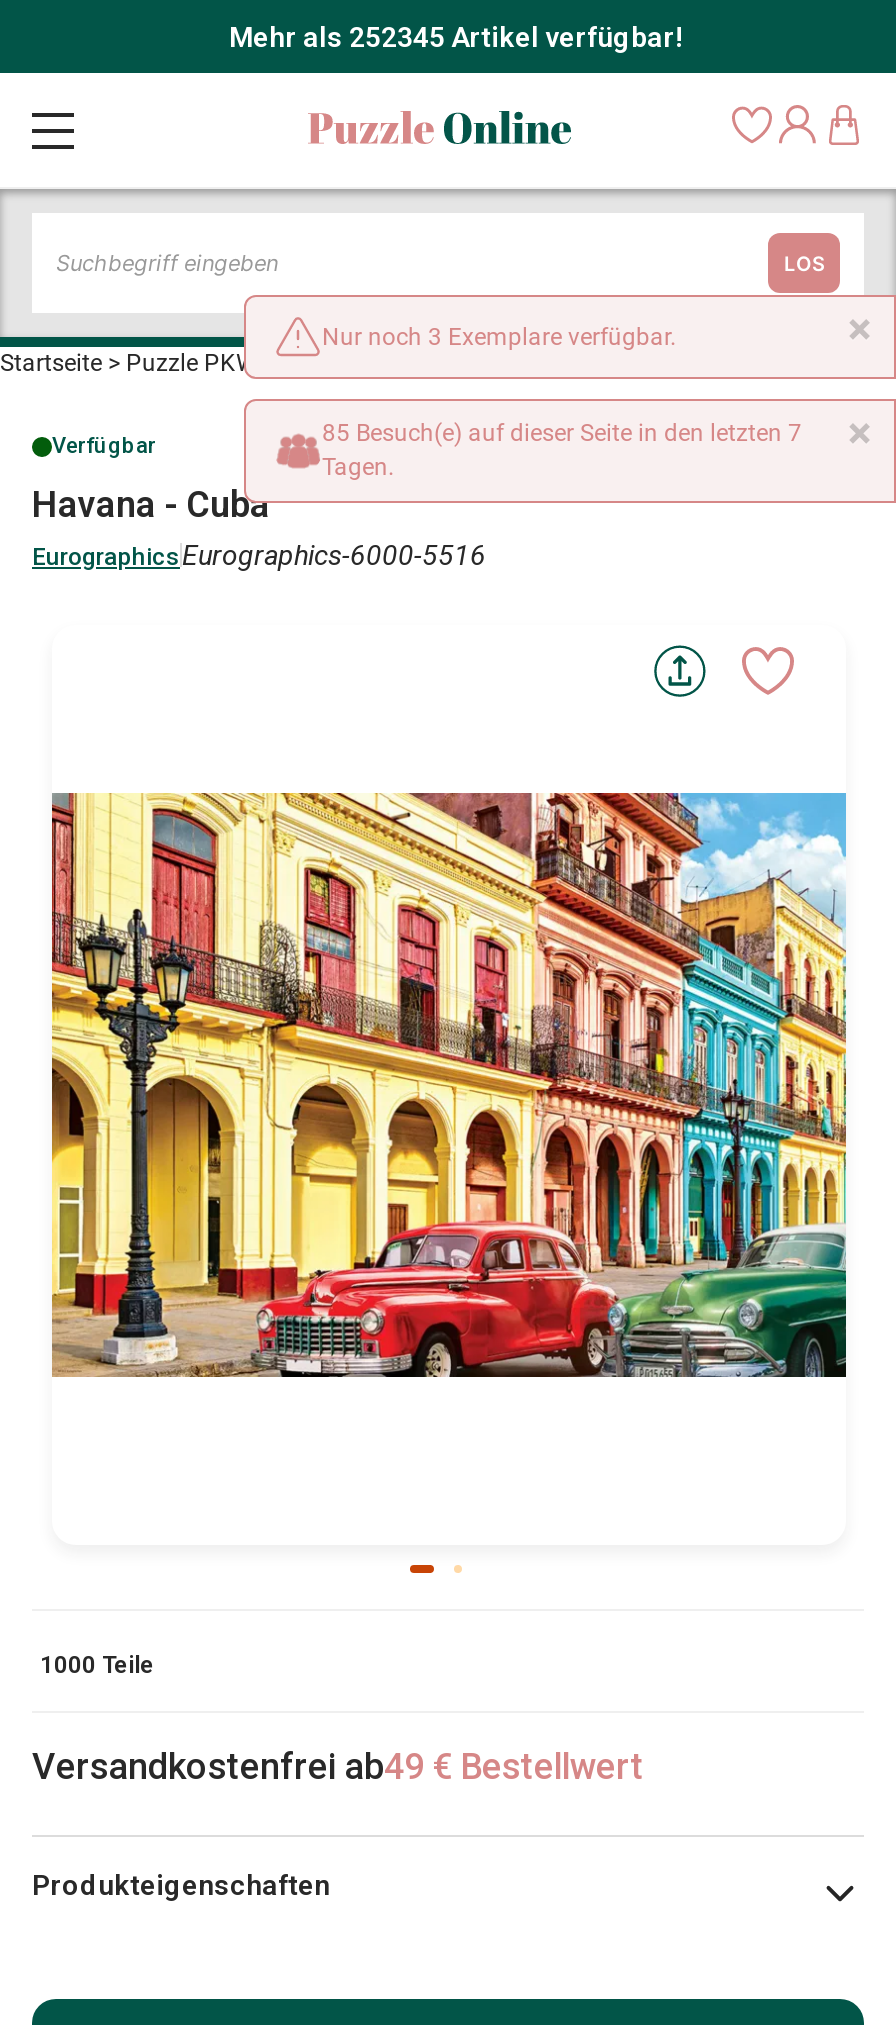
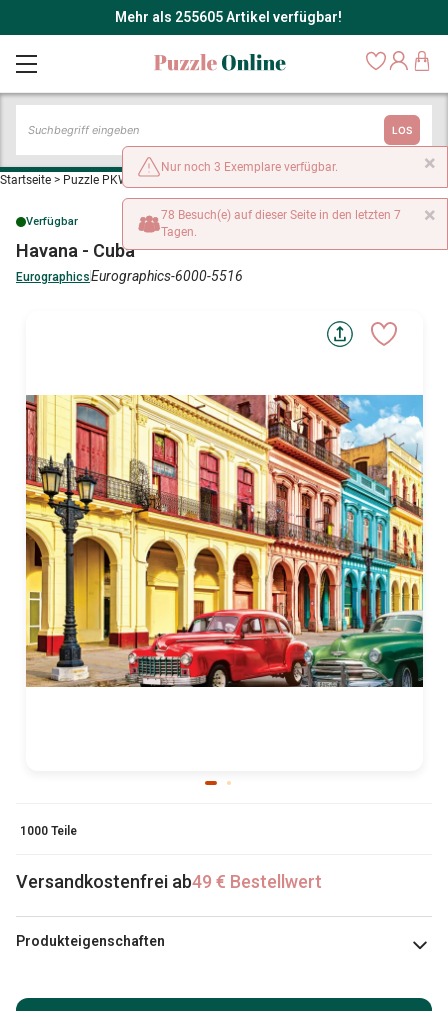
[229,21,683,53] Mehr als 252345 Artikel verfügbar! -> [114,9,341,25] Mehr als 255605 Artikel verfügbar!
[322,419,802,447] 85 Besuch(e) auf dieser Seite in den letzten 7 -> [161,208,401,222] 78 Besuch(e) auf dieser Seite in den letzten 7

